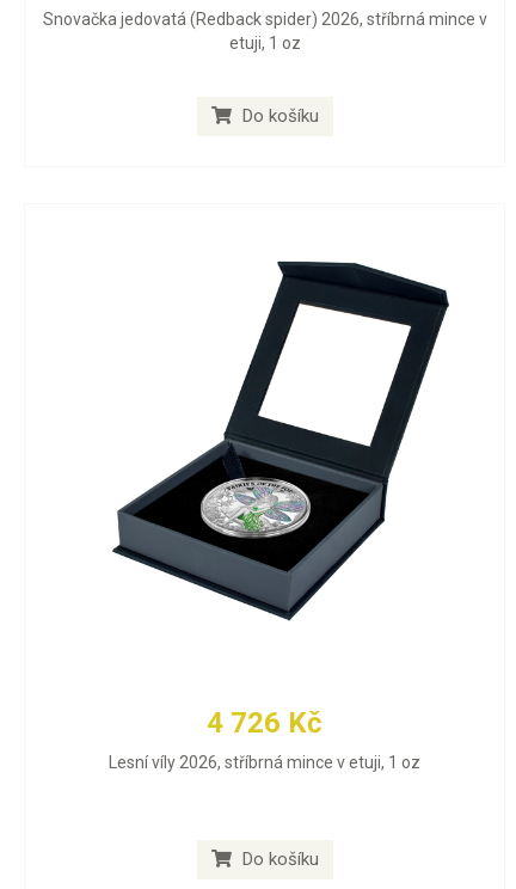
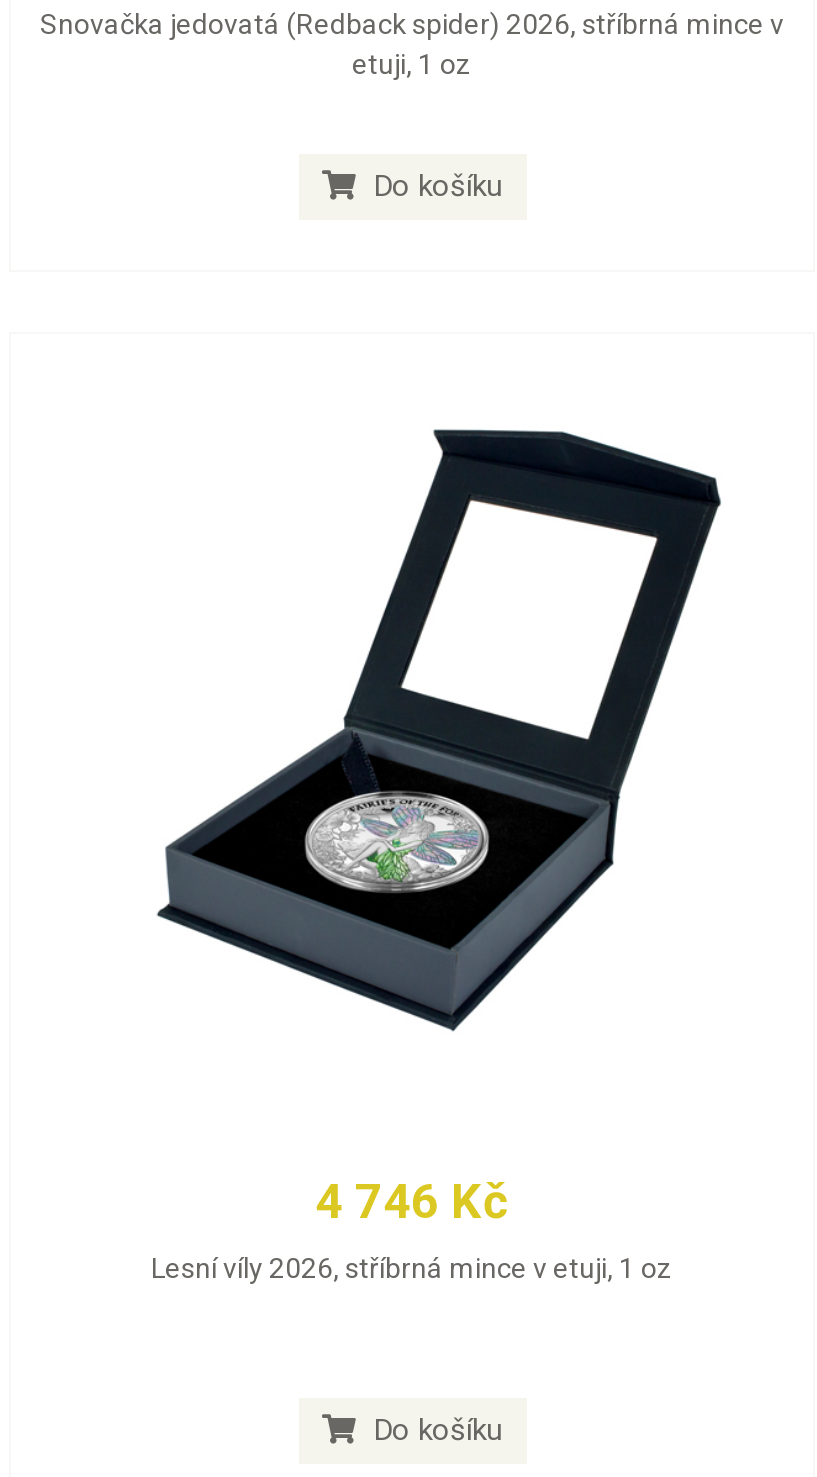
[207,707,322,740] 4 726 Kč -> [315,1175,509,1231] 4 746 Kč

